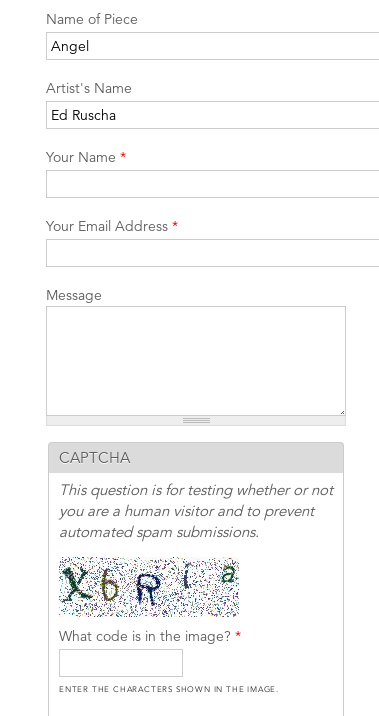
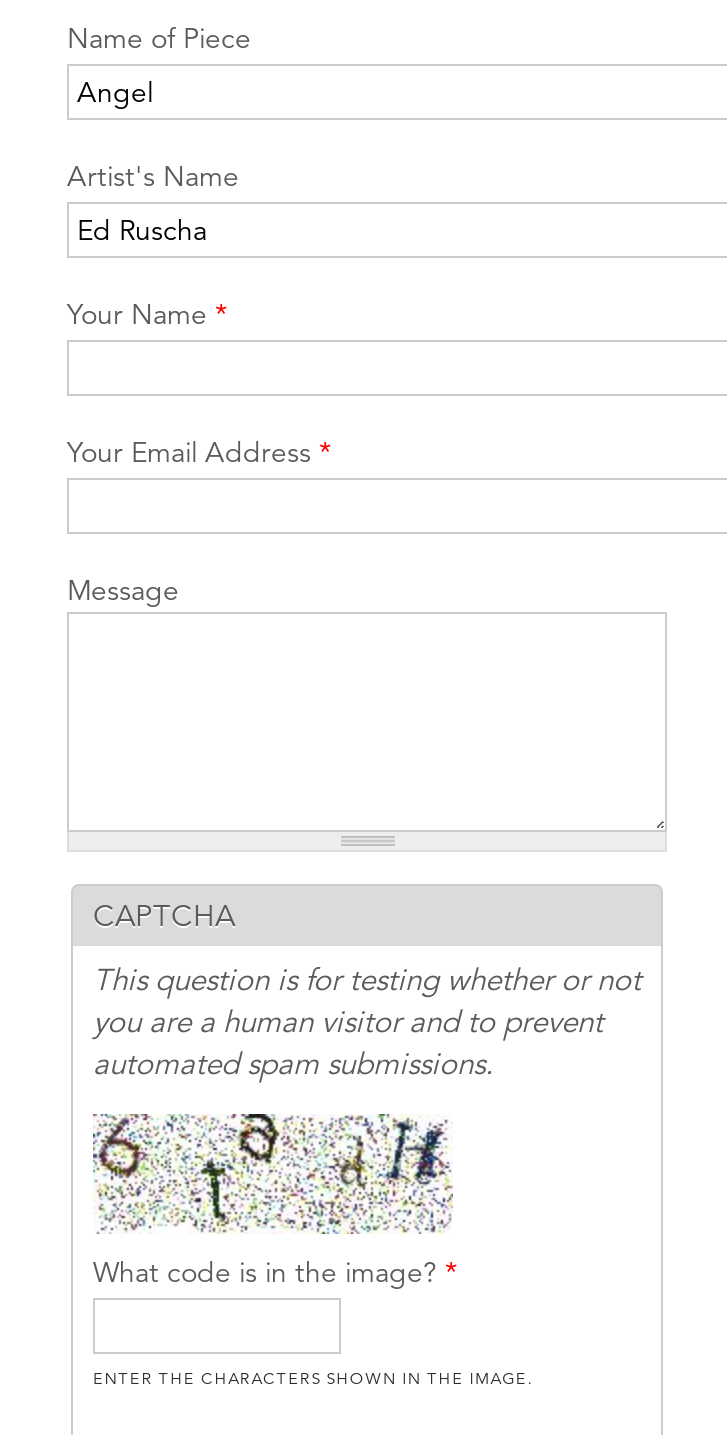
[58,556,240,618] [image] -> [91,1110,455,1236] [image]

